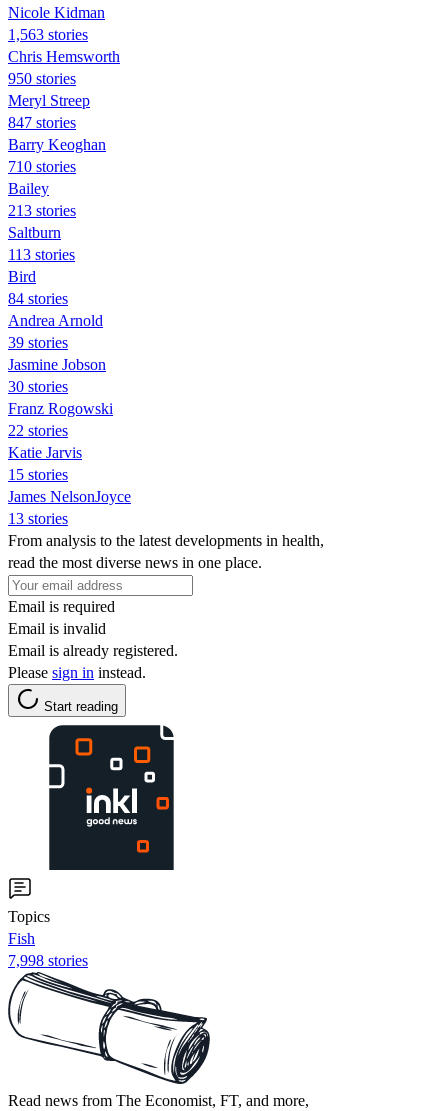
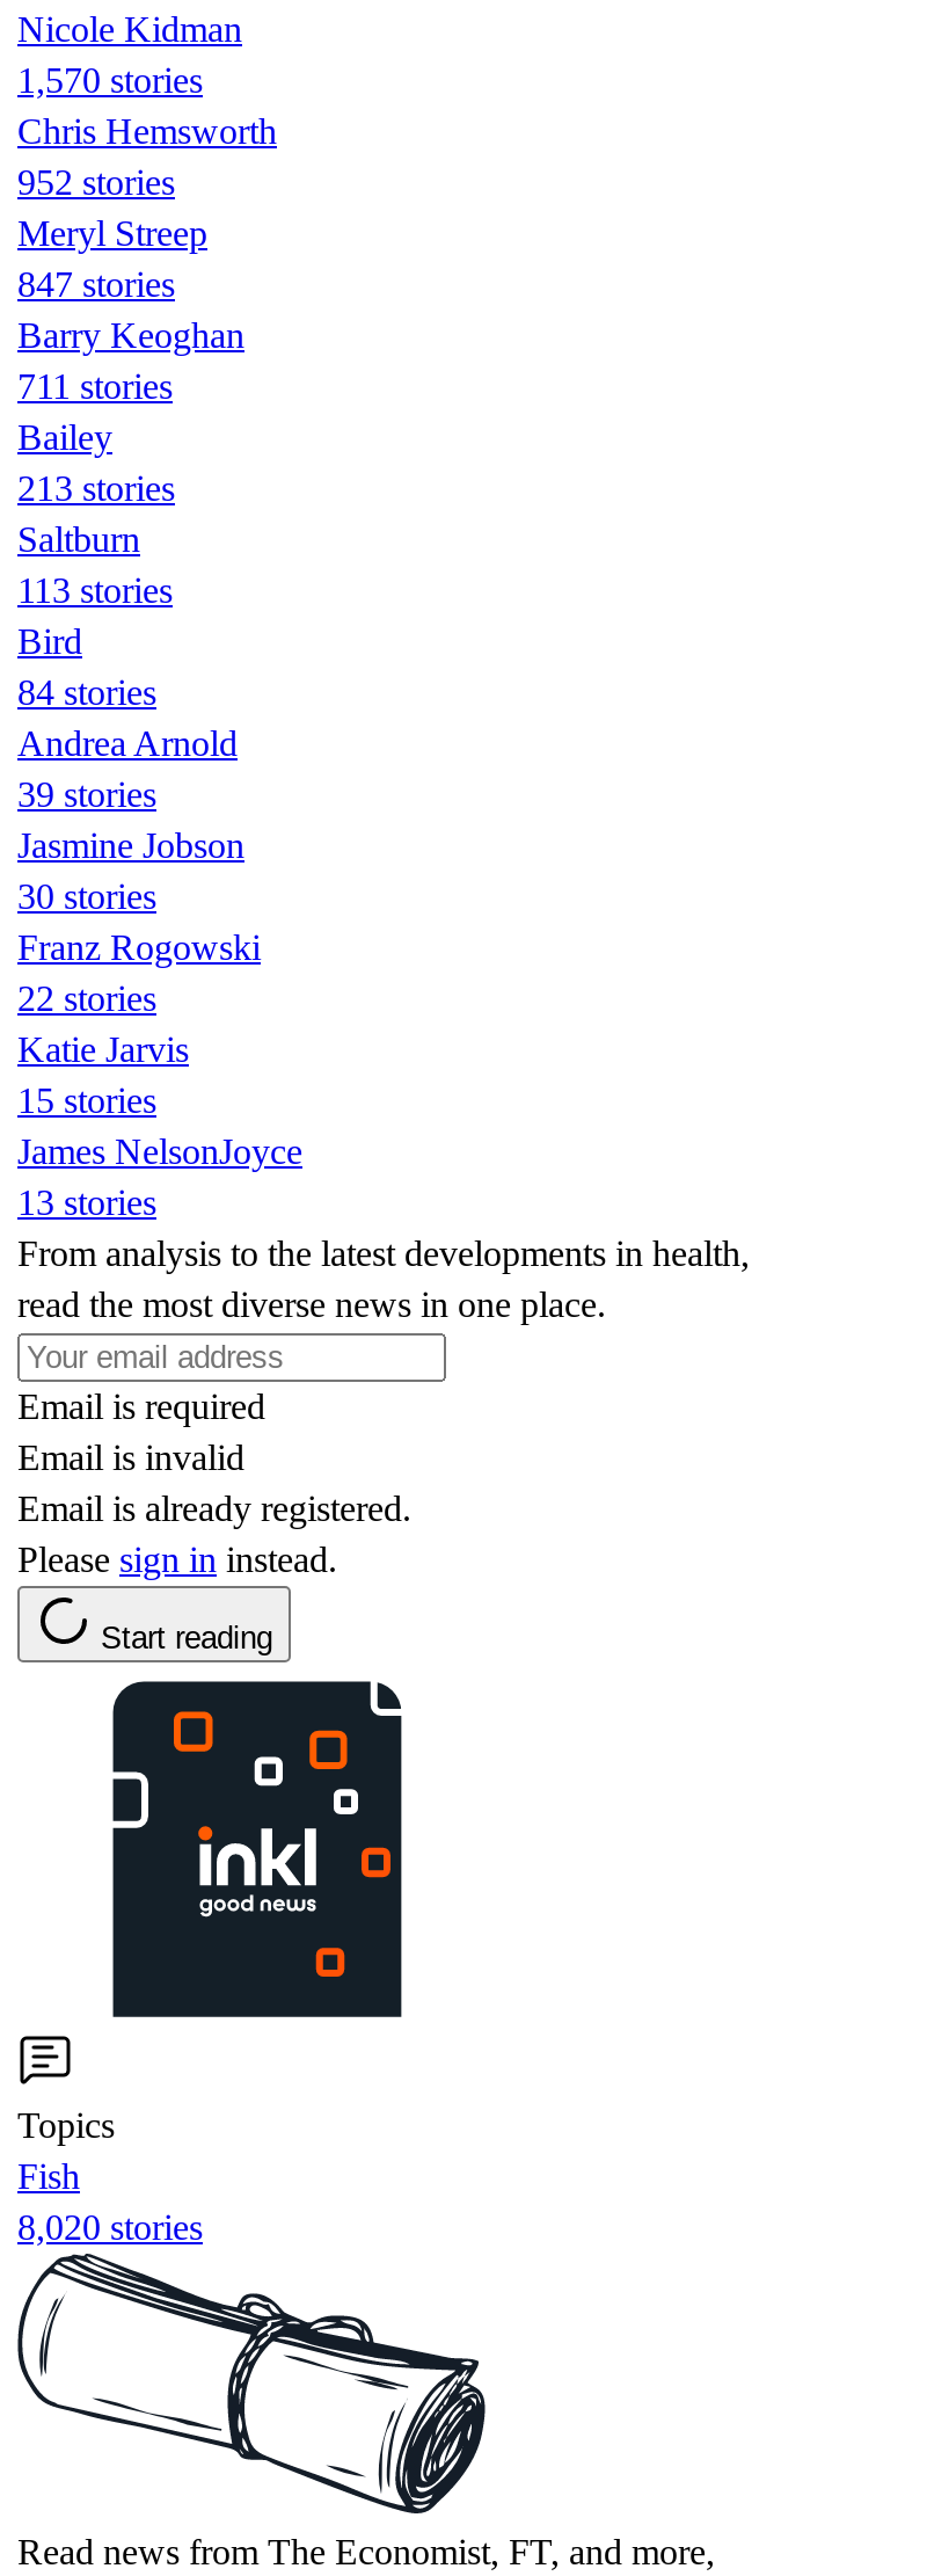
[8,26,88,43] 1,563 stories -> [17,60,203,99] 1,570 stories
[8,70,76,87] 950 stories -> [17,162,175,201] 952 stories
[8,158,76,175] 710 stories -> [17,366,173,406] 711 stories
[8,952,88,969] 7,998 stories -> [17,2207,203,2247] 8,020 stories

